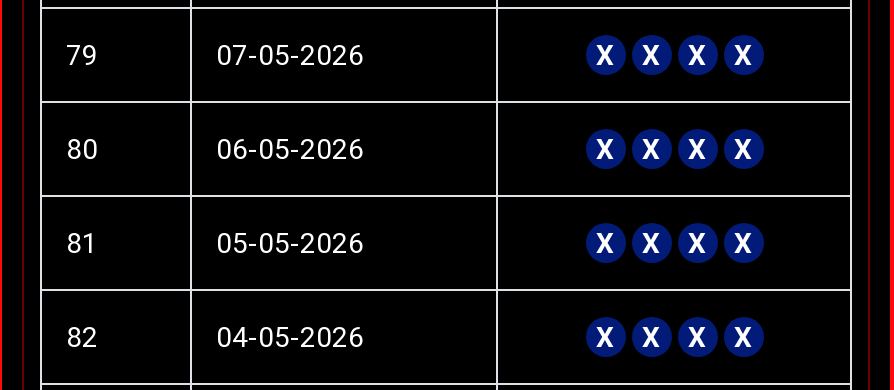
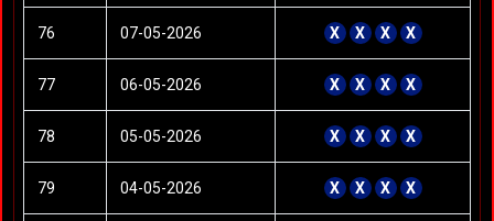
[66,39,98,71] 79 -> [37,24,55,42] 76
[66,133,98,165] 80 -> [37,76,55,93] 77
[66,227,98,259] 81 -> [37,128,55,145] 78
[66,321,98,353] 82 -> [37,179,55,197] 79

